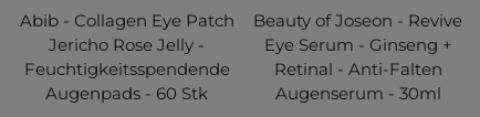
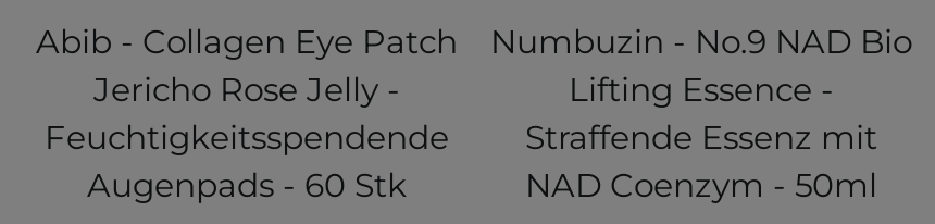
[253,10,462,104] Beauty of Joseon - Revive | Eye Serum - Ginseng + | Retinal - Anti-Falten | Augenserum - 30ml -> [490,22,912,207] Numbuzin - No.9 NAD Bio | Lifting Essence - | Straffende Essenz mit | NAD Coenzym - 50ml

